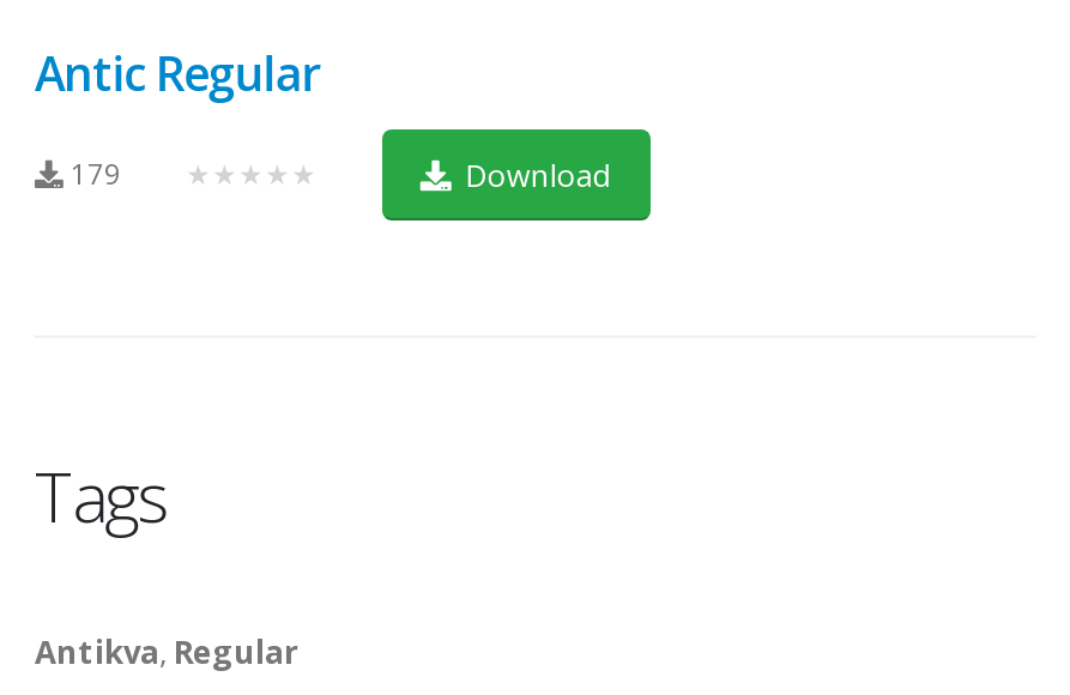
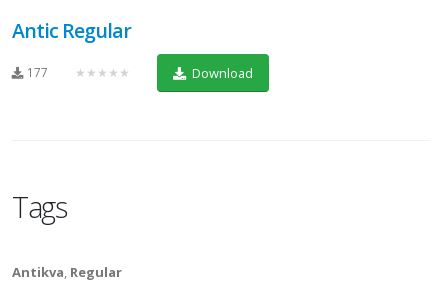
[71,152,121,191] 179 -> [27,63,48,79] 177

